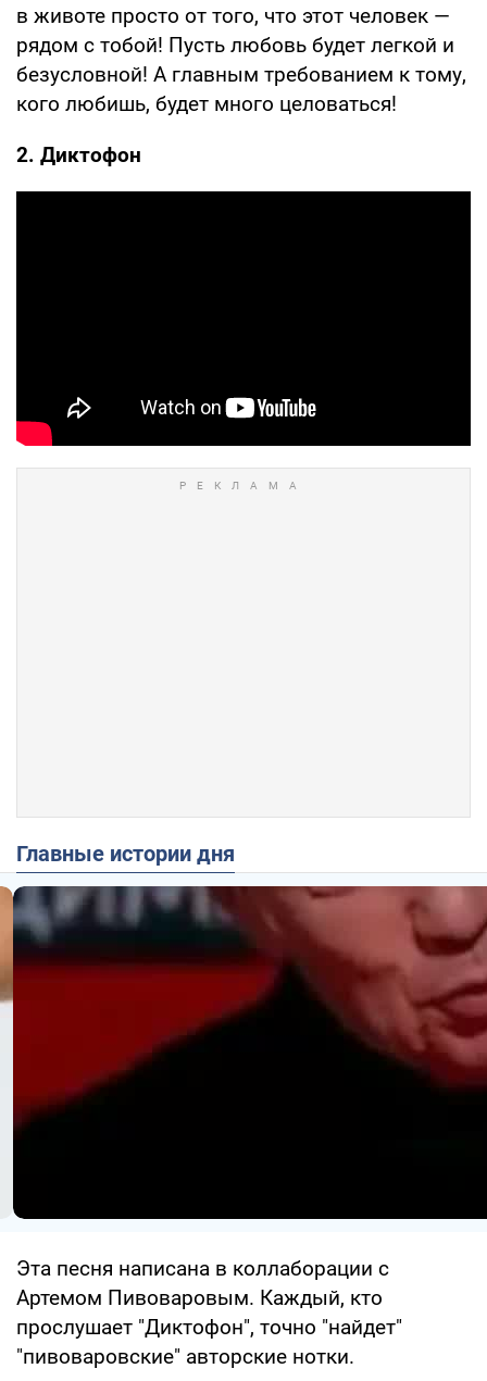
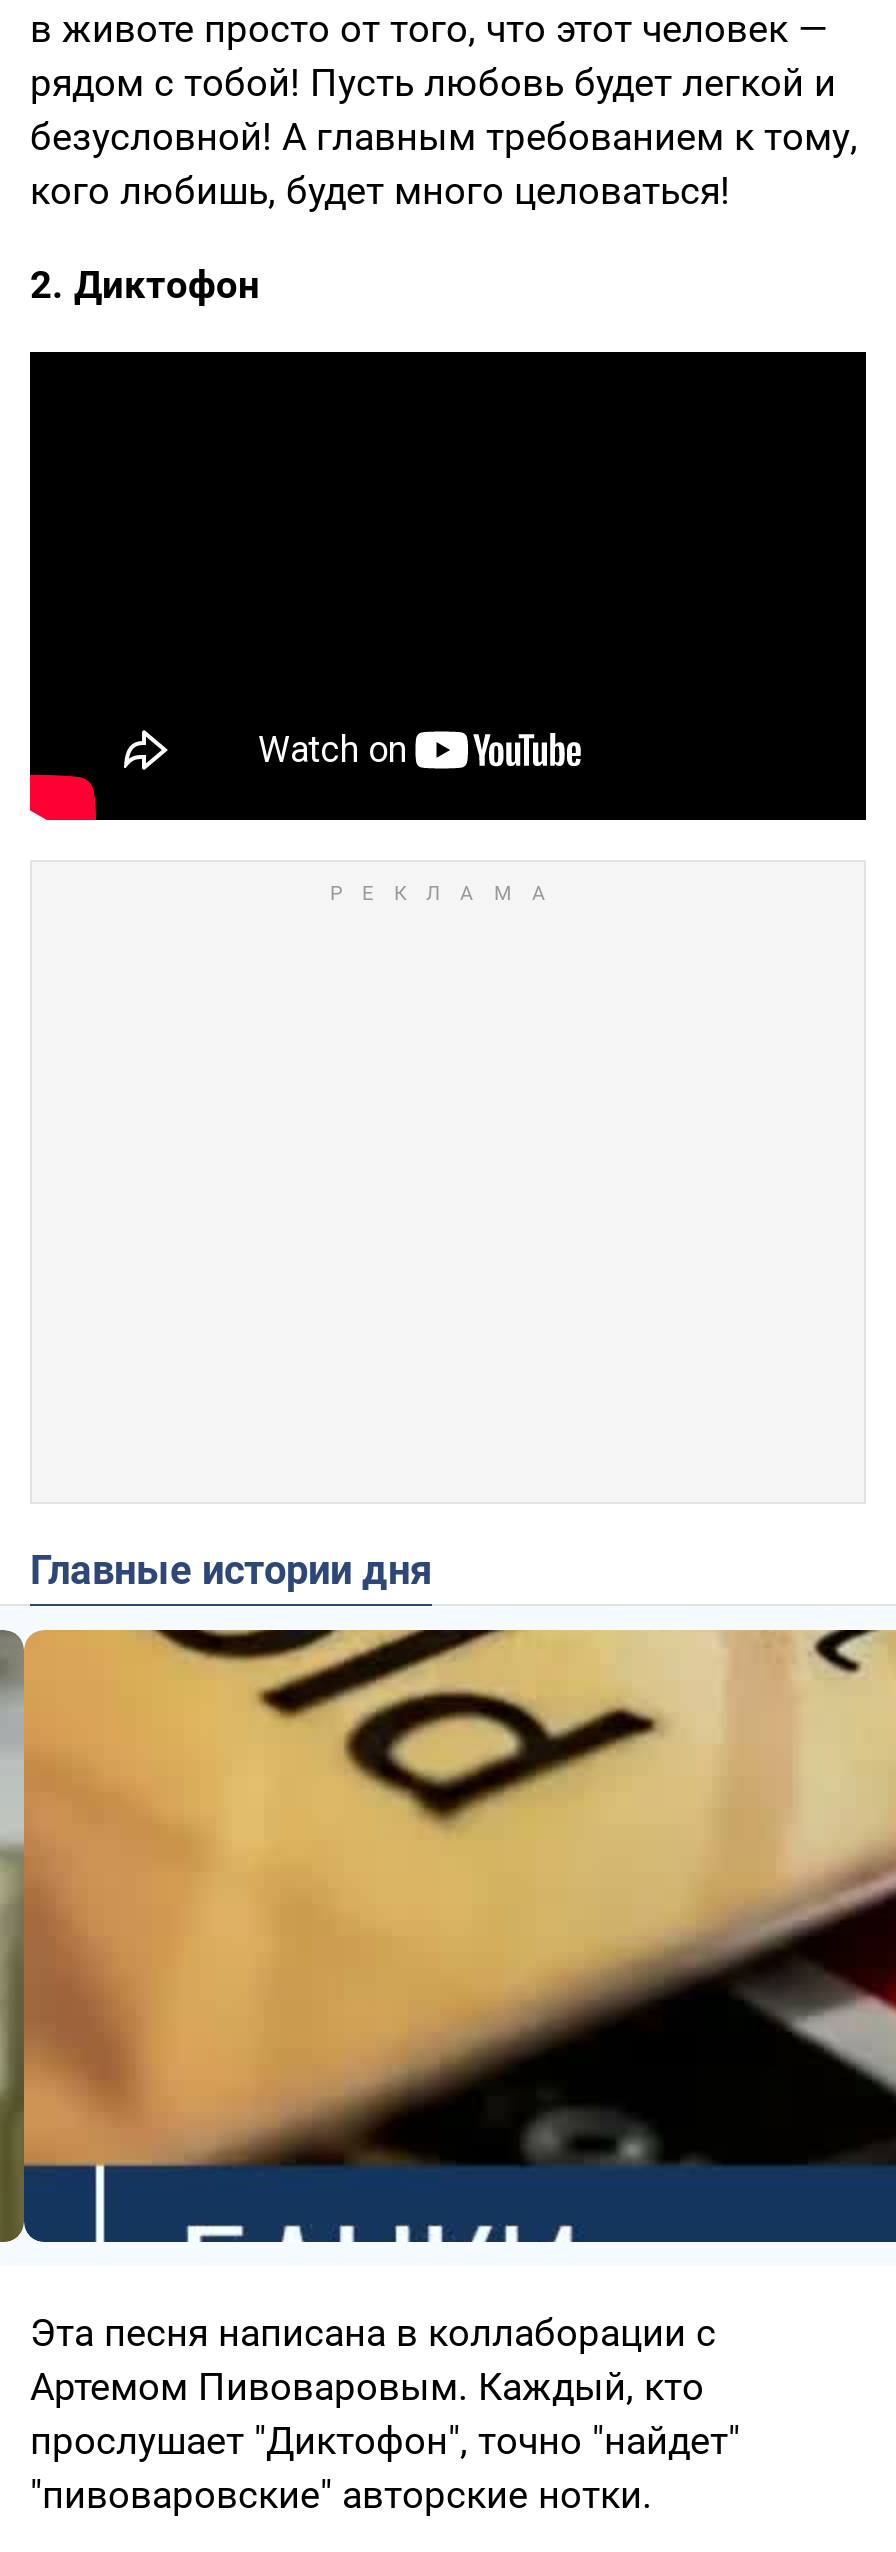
[3,885,484,1220] [image] -> [6,1628,890,2244] [image]

